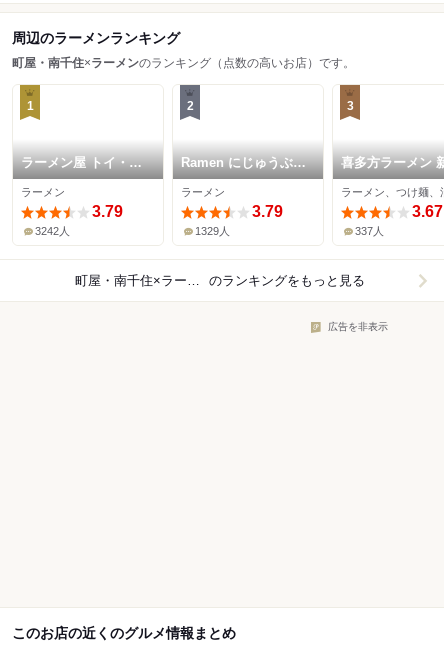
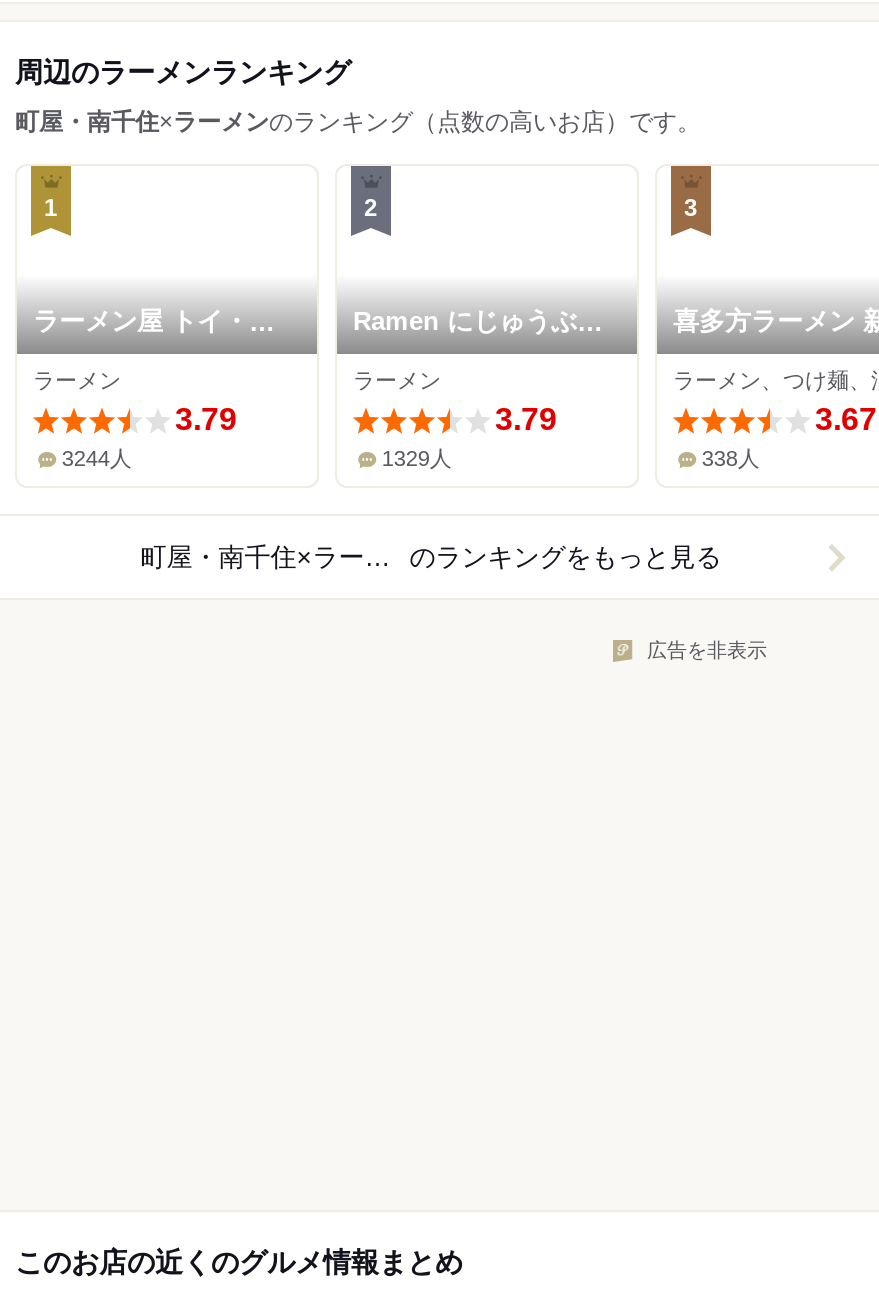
[35,225,70,237] 3242人 -> [62,447,132,471] 3244人
[355,225,384,237] 337人 -> [702,447,760,471] 338人

